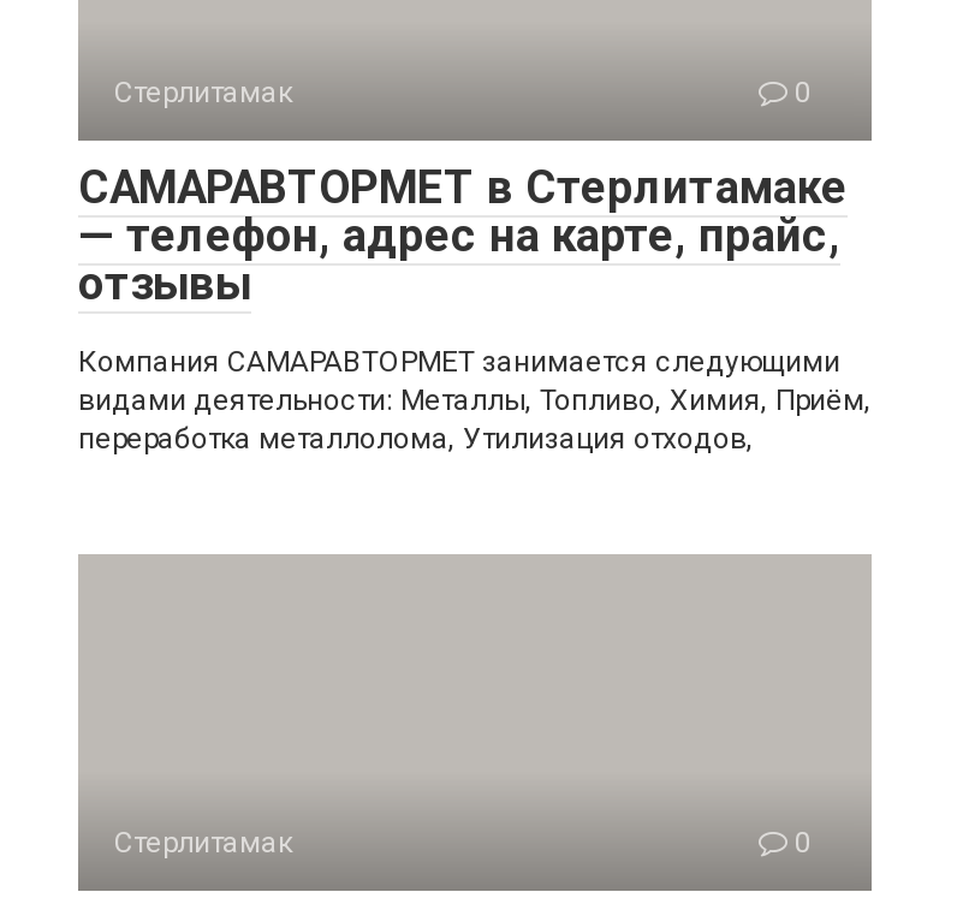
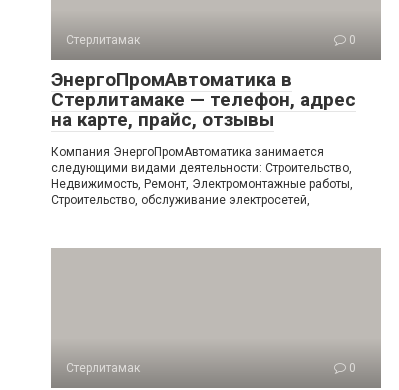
[78,160,848,311] САМАРАВТОРМЕТ в Стерлитамаке | — телефон, адрес на карте, прайс, | отзывы -> [51,68,356,131] ЭнергоПромАвтоматика в | Стерлитамаке — телефон, адрес | на карте, прайс, отзывы
[78,345,872,456] Компания САМАРАВТОРМЕТ занимается следующими | видами деятельности: Металлы, Топливо, Химия, Приём, | переработка металлолома, Утилизация отходов, -> [51,145,353,207] Компания ЭнергоПромАвтоматика занимается | следующими видами деятельности: Строительство, | Недвижимость, Ремонт, Электромонтажные работы, | Строительство, обслуживание электросетей,

